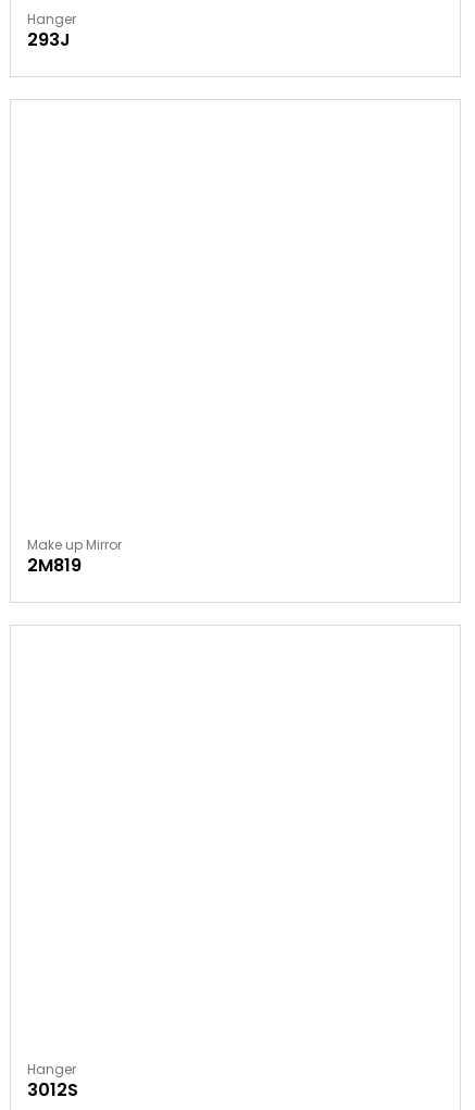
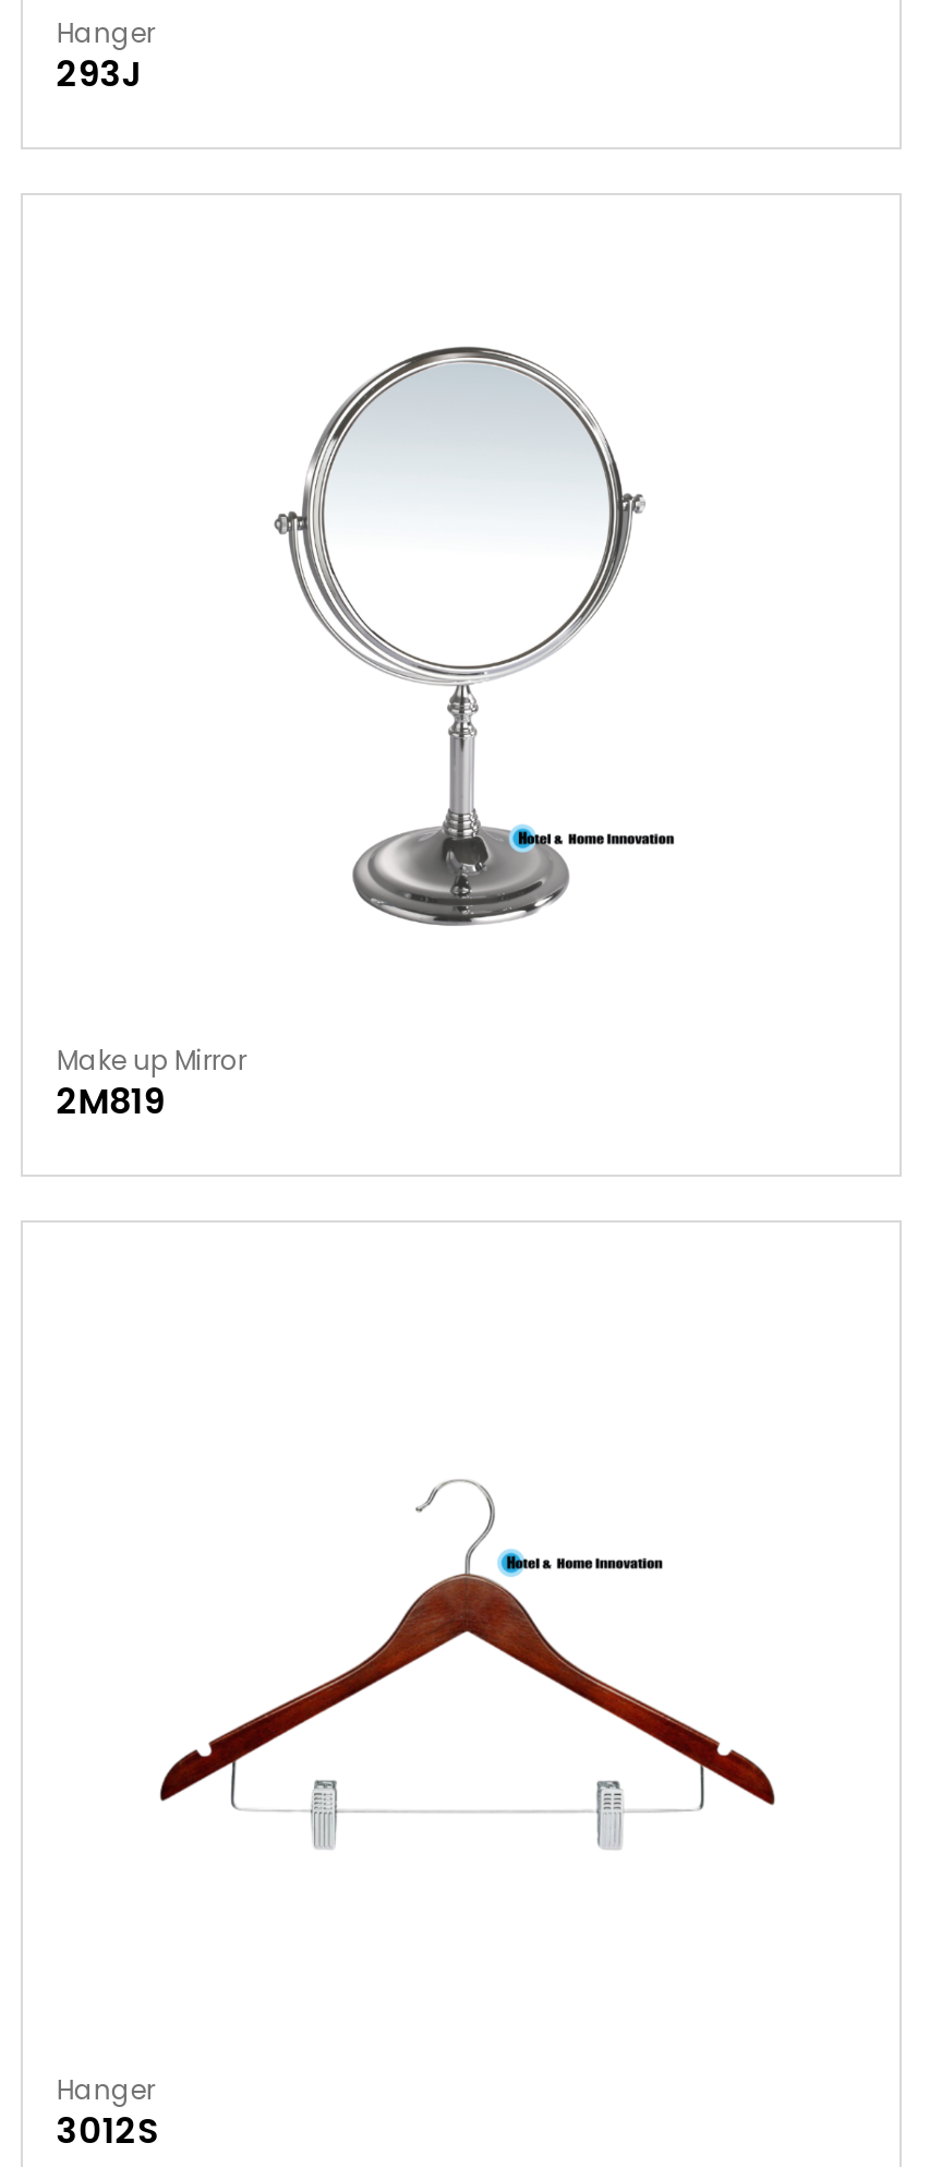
none -> [274,345,677,927] [image]
none -> [158,1479,777,1850] [image]

